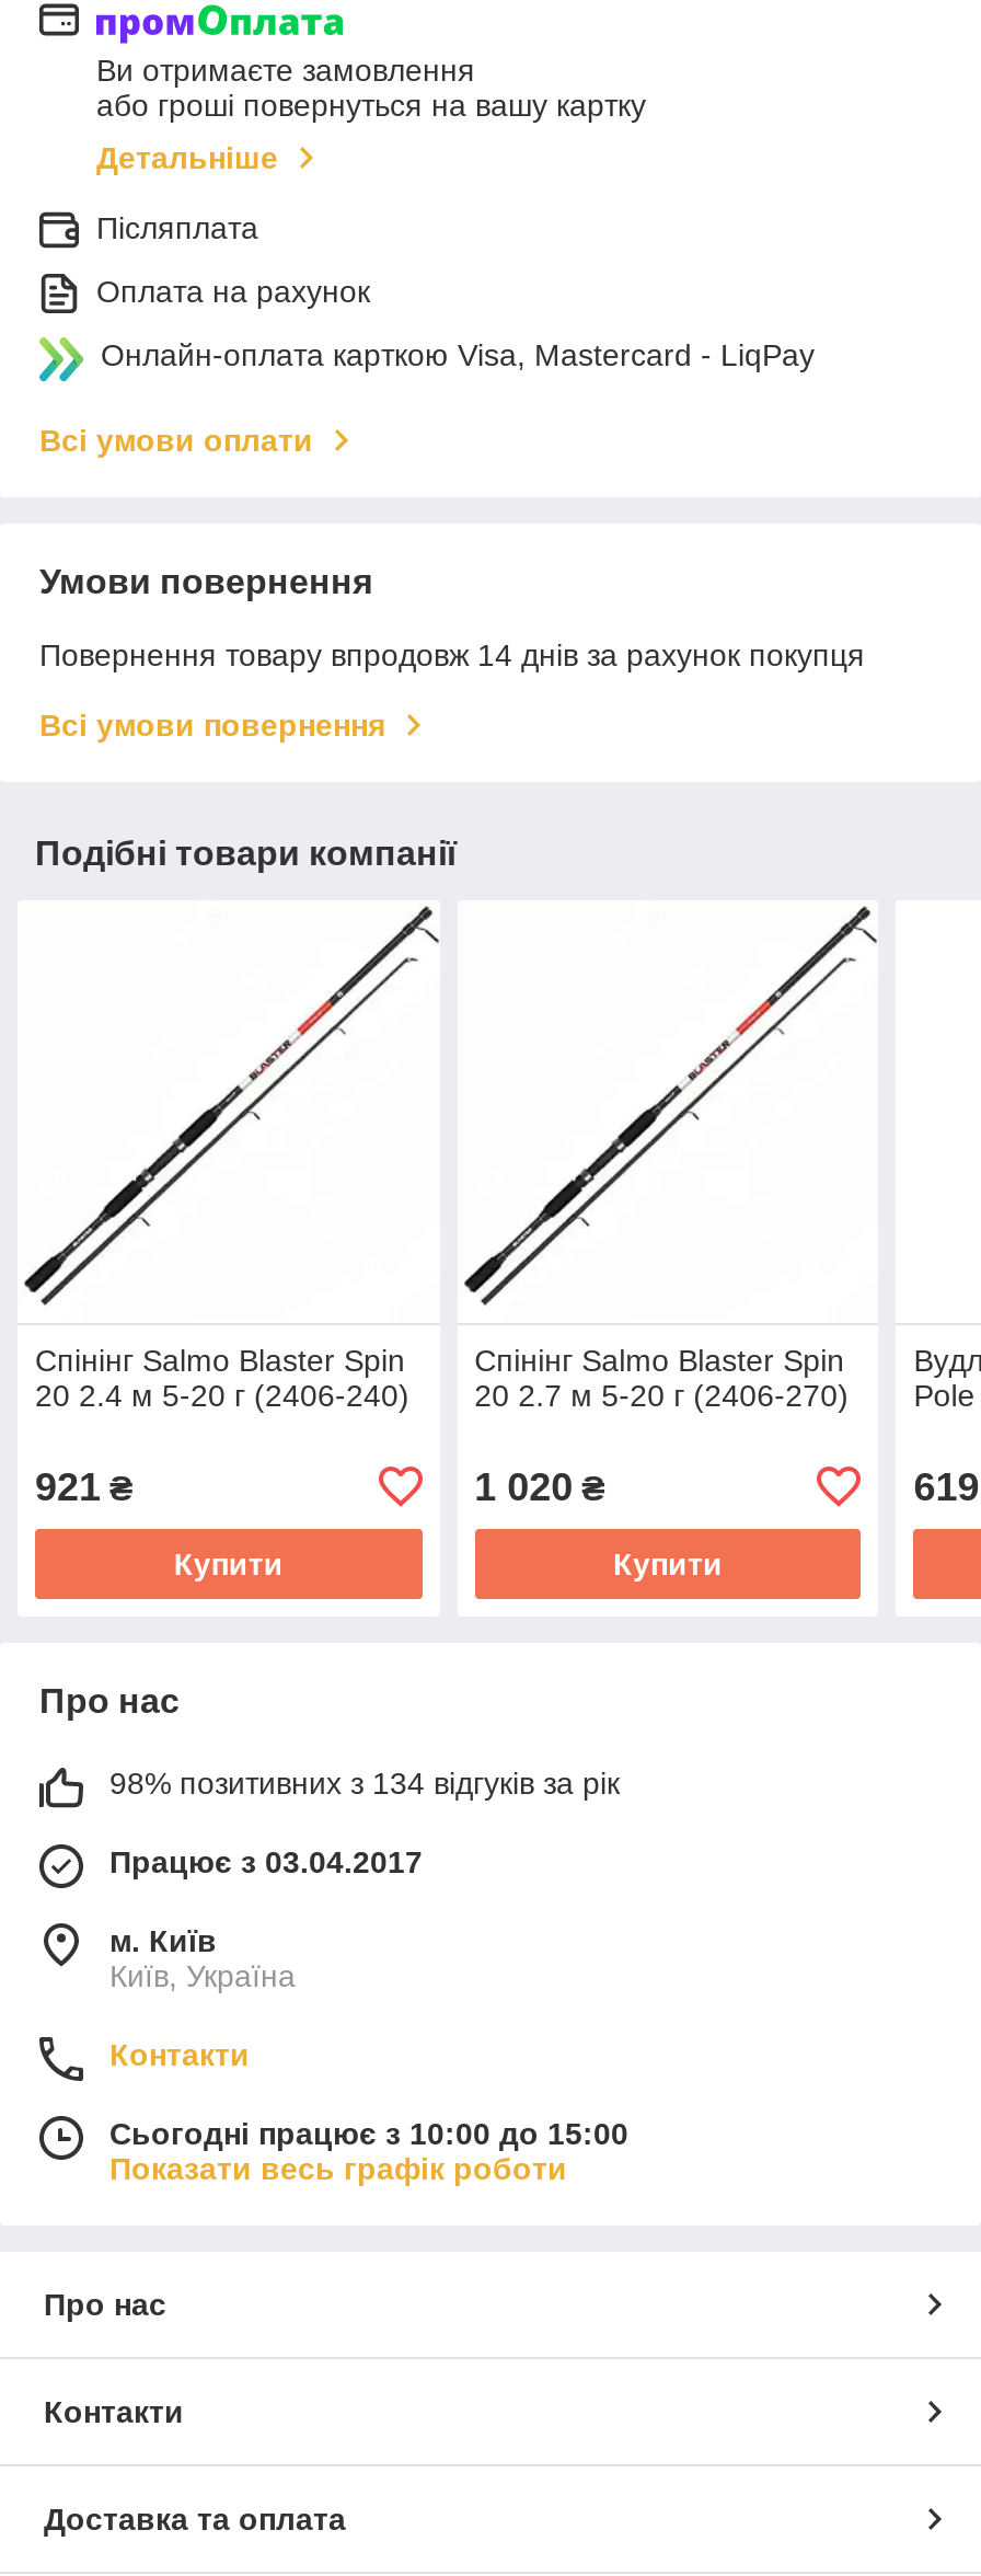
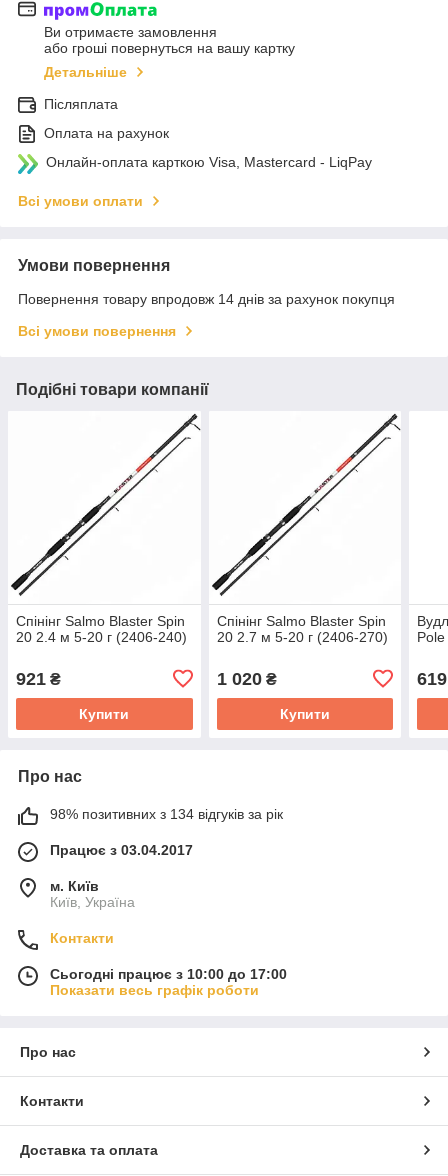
[109,2116,628,2151] Сьогодні працює з 10:00 до 15:00 -> [50,966,287,982] Сьогодні працює з 10:00 до 17:00

